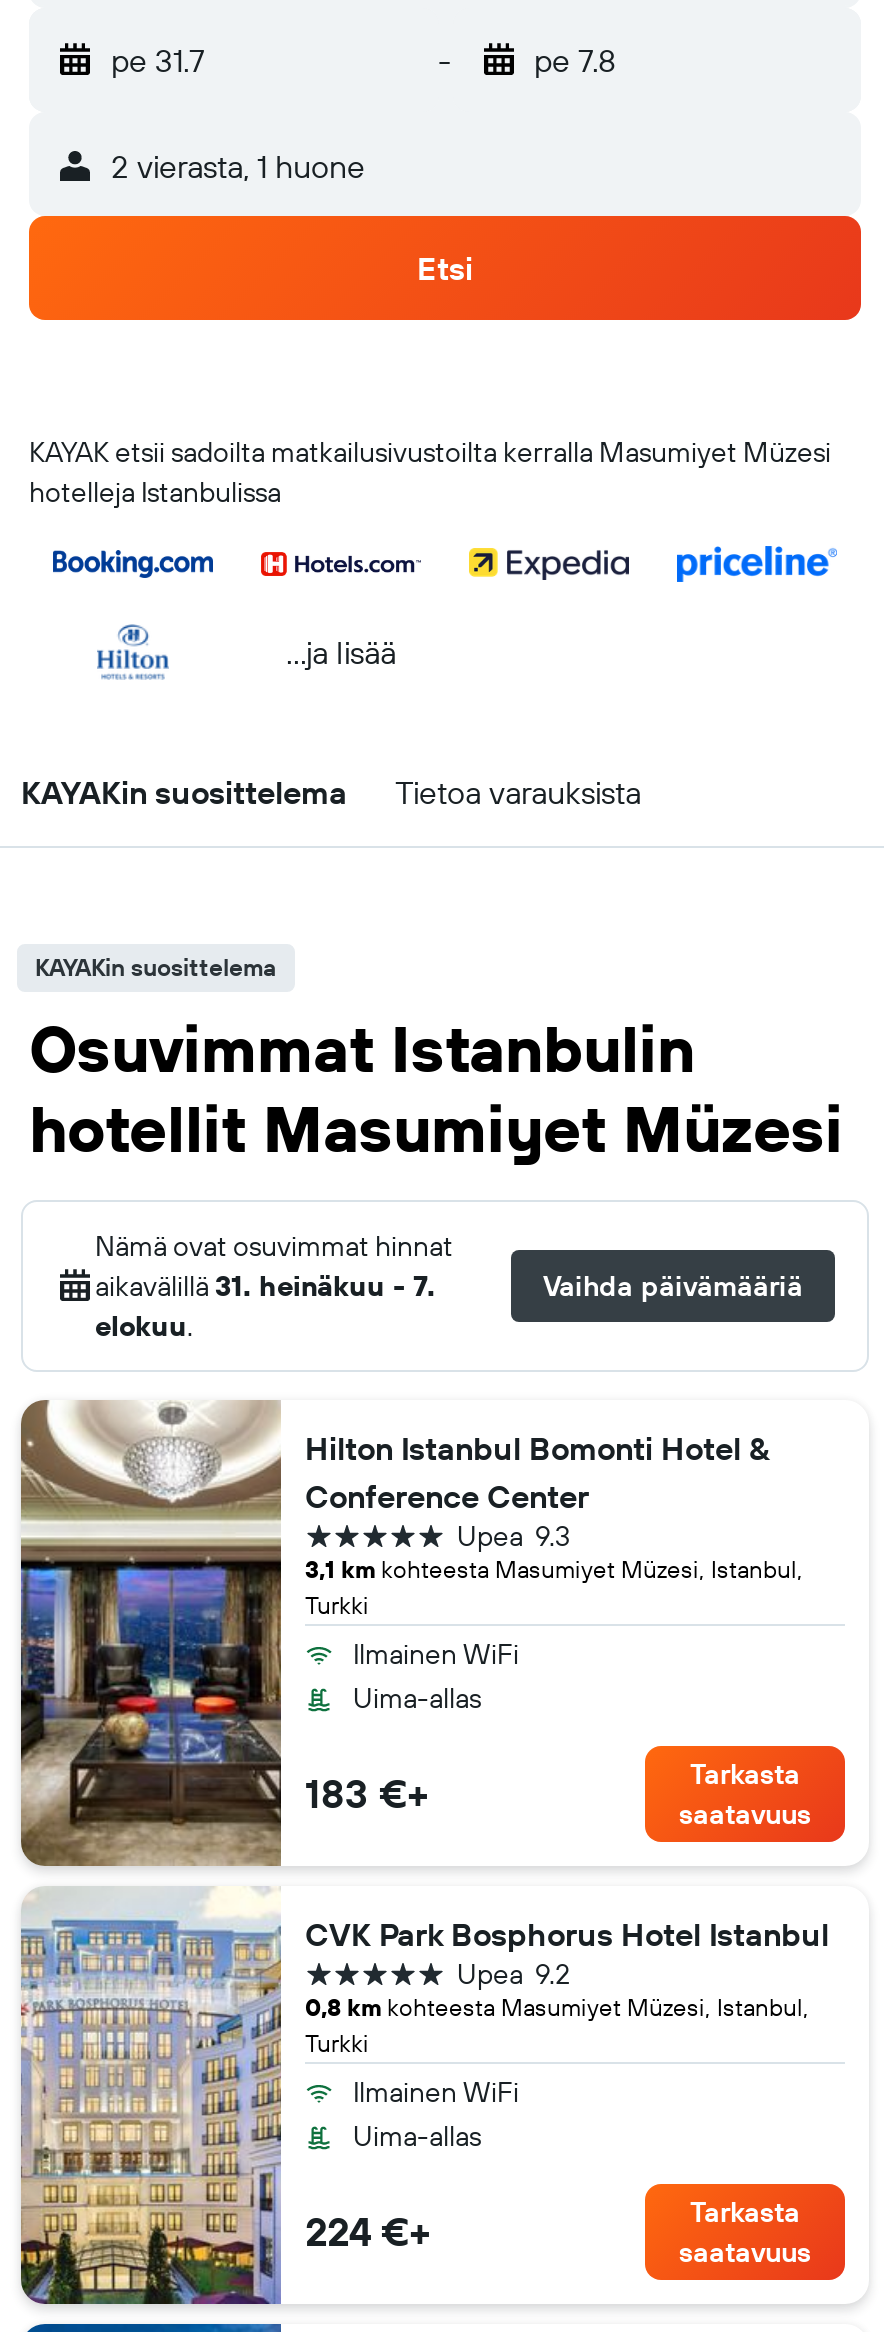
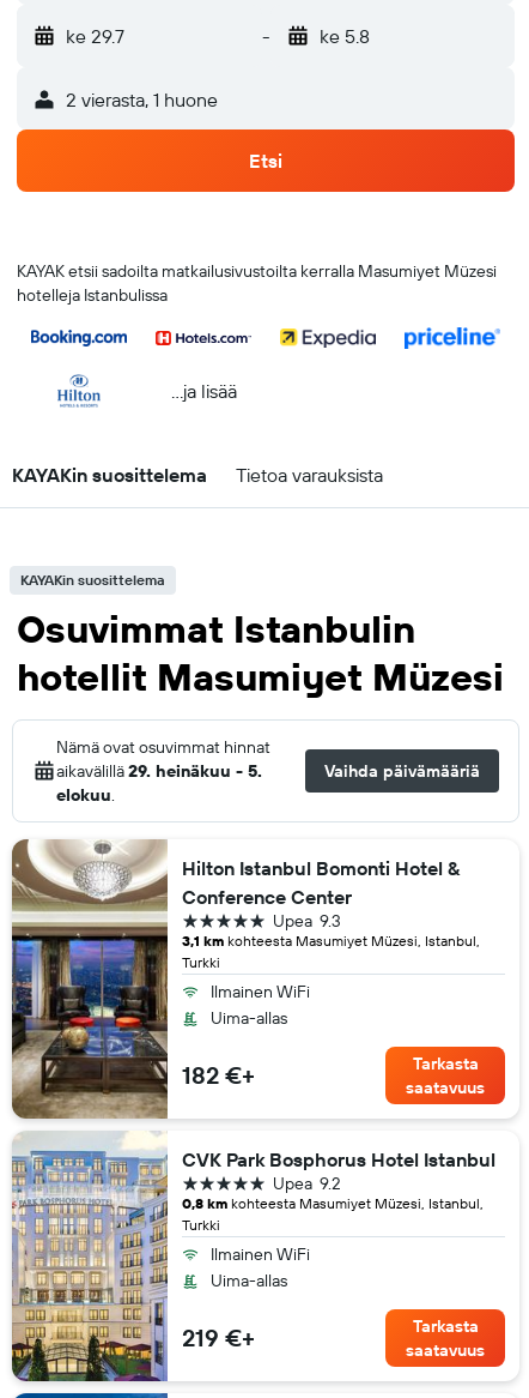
[111,40,205,80] pe 31.7 -> [66,24,124,48] ke 29.7
[534,40,616,80] pe 7.8 -> [319,24,369,48] ke 5.8
[95,1268,435,1304] aikavälillä 31. heinäkuu - 7. -> [56,760,262,782] aikavälillä 29. heinäkuu - 5.
[305,1768,429,1818] 183 €+ -> [182,1060,255,1090] 182 €+
[305,2206,431,2256] 224 €+ -> [182,1322,255,1352] 219 €+

